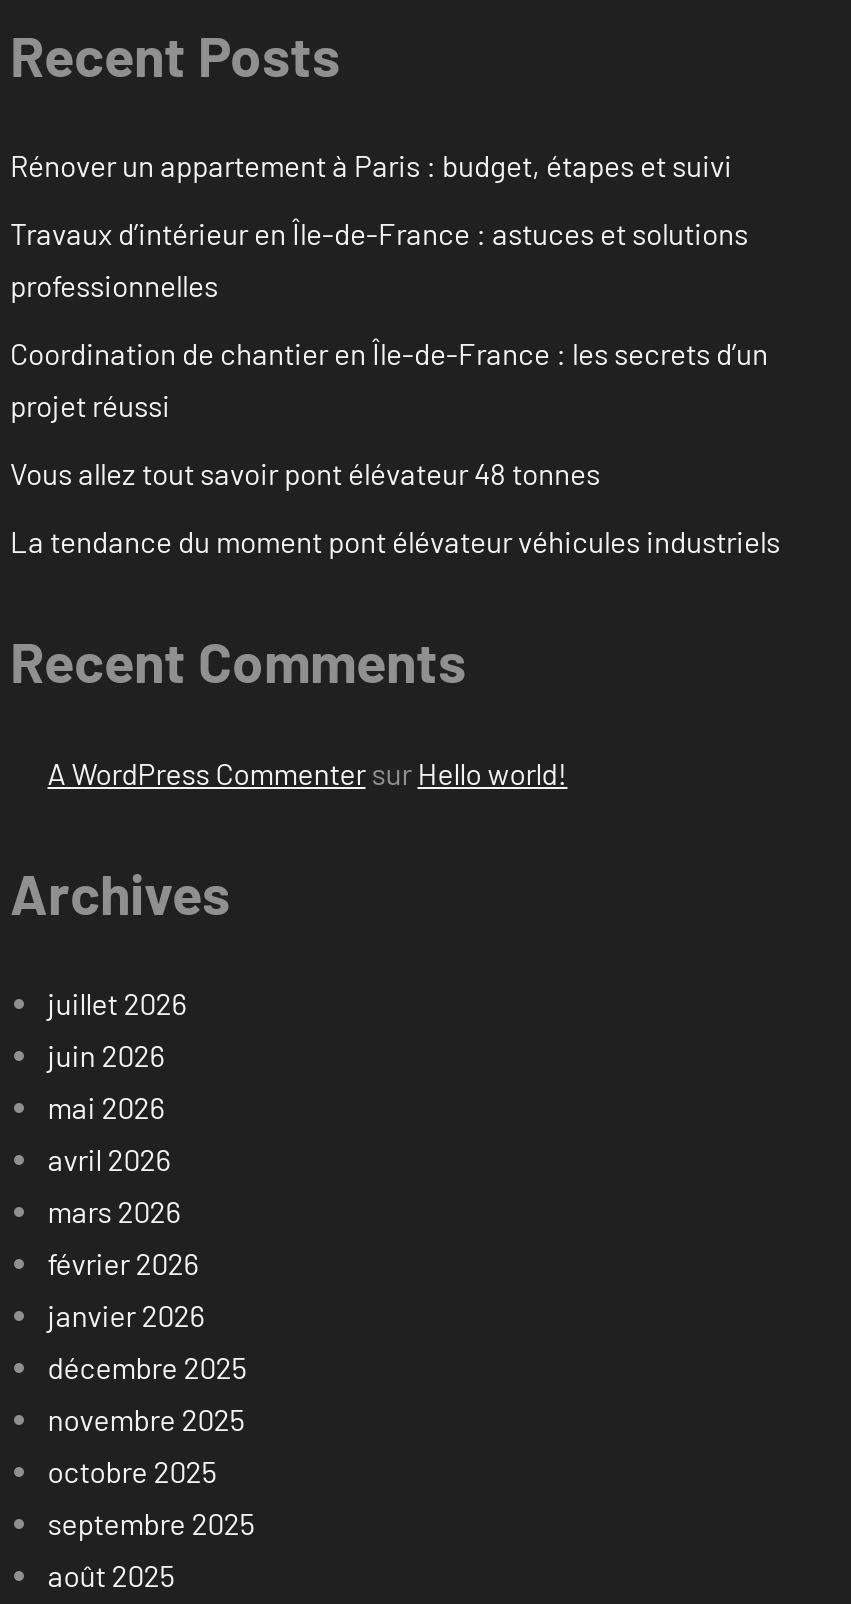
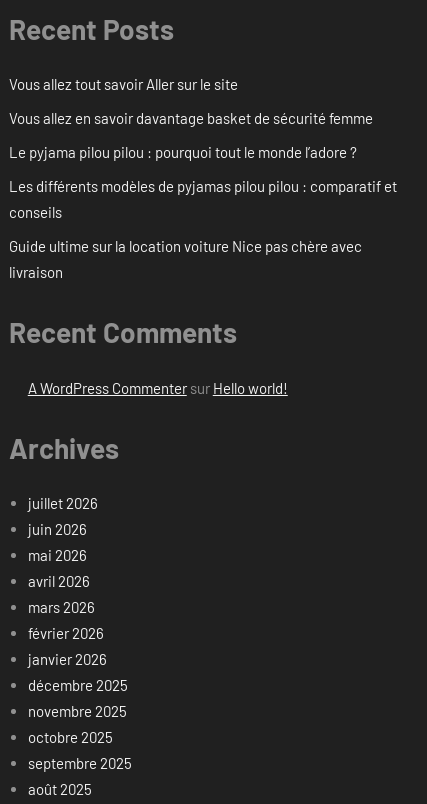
[10,148,732,184] Rénover un appartement à Paris : budget, étapes et suivi -> [9,75,238,93] Vous allez tout savoir Aller sur le site
[10,216,748,304] Travaux d’intérieur en Île-de-France : astuces et solutions | professionnelles -> [9,109,373,127] Vous allez en savoir davantage basket de sécurité femme
[10,336,768,424] Coordination de chantier en Île-de-France : les secrets d’un | projet réussi -> [9,143,357,161] Le pyjama pilou pilou : pourquoi tout le monde l’adore ?
[10,456,600,492] Vous allez tout savoir pont élévateur 48 tonnes -> [9,177,397,221] Les différents modèles de pyjamas pilou pilou : comparatif et | conseils
[10,524,780,560] La tendance du moment pont élévateur véhicules industriels -> [9,237,362,281] Guide ultime sur la location voiture Nice pas chère avec | livraison

